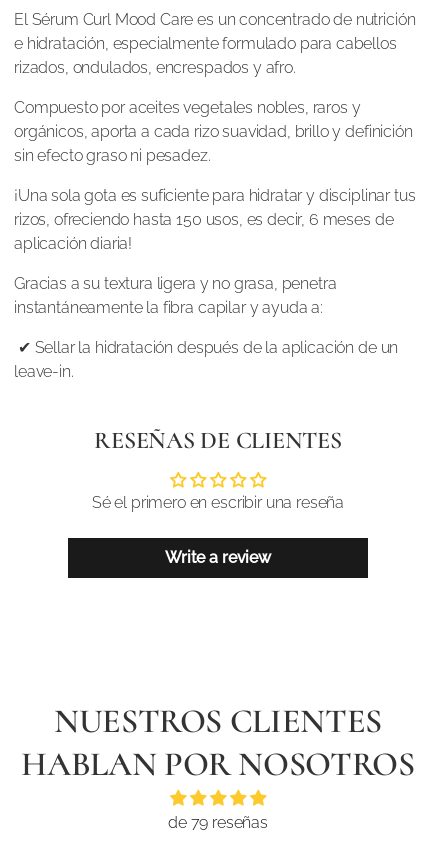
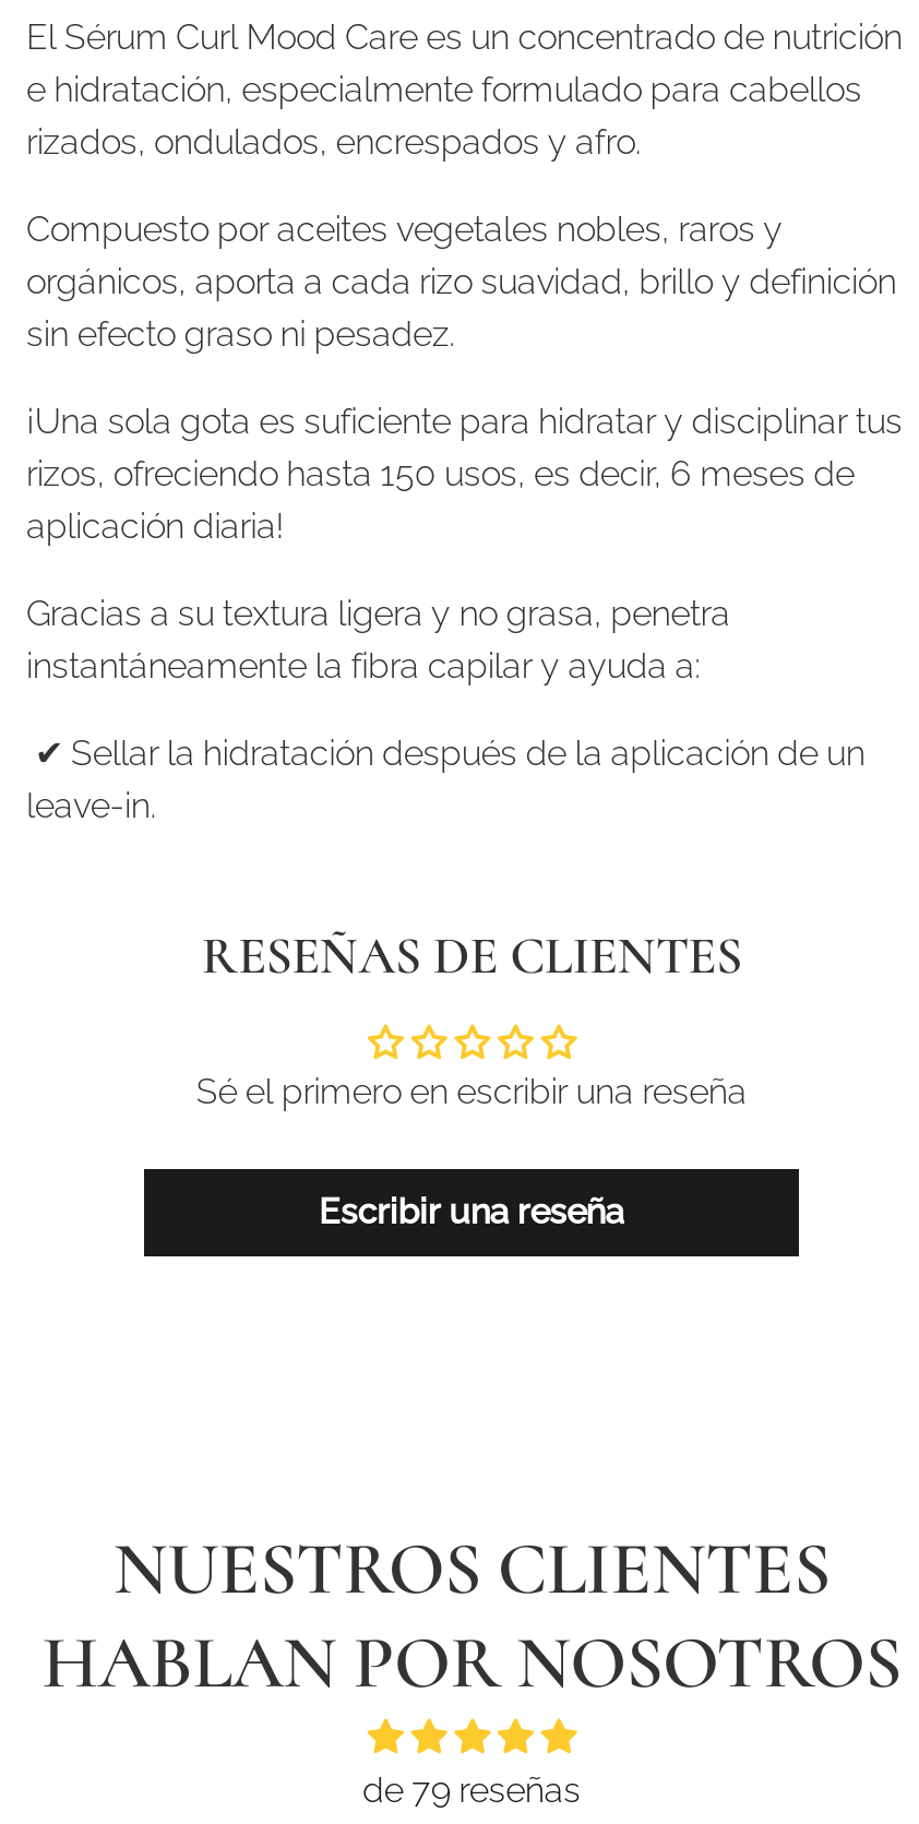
[165,548,271,567] Write a review -> [319,1190,624,1232] Escribir una reseña

